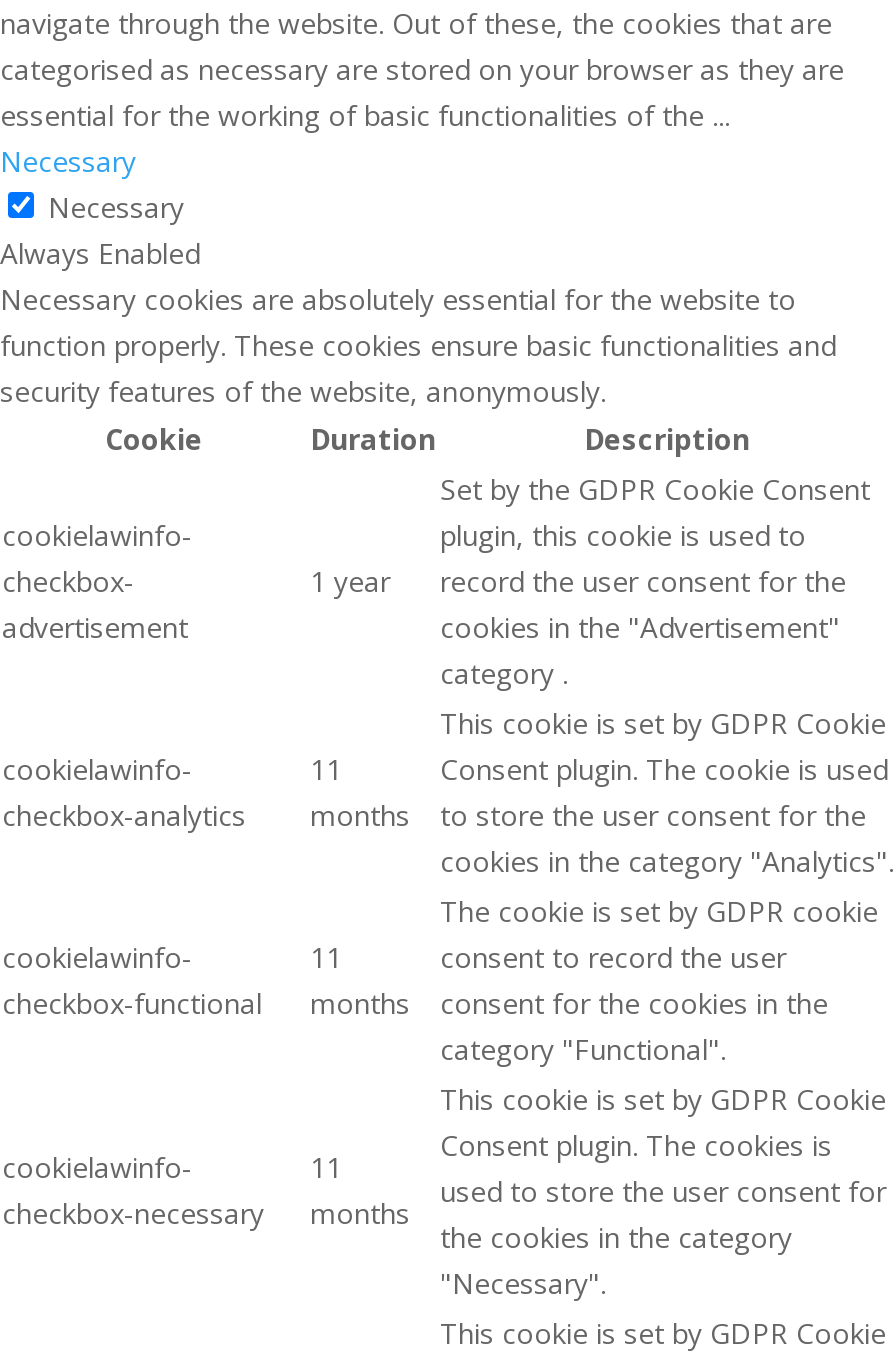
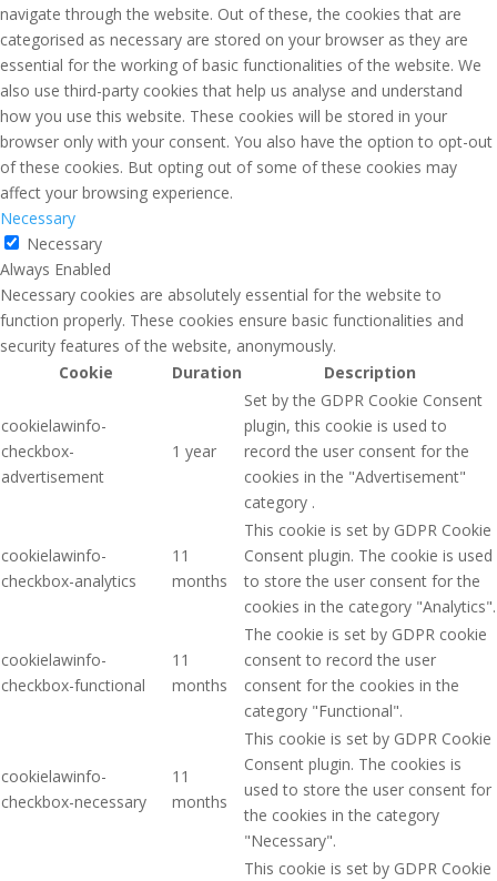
[0,97,730,135] essential for the working of basic functionalities of the... -> [0,54,493,203] essential for the working of basic functionalities of the website. We | also use third-party cookies that help us analyse and understand | how you use this website. These cookies will be stored in your | browser only with your consent. You also have the option to opt-out | of these cookies. But opting out of some of these cookies may | affect your browsing experience.

